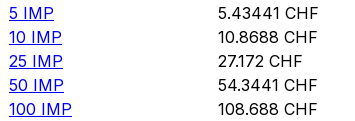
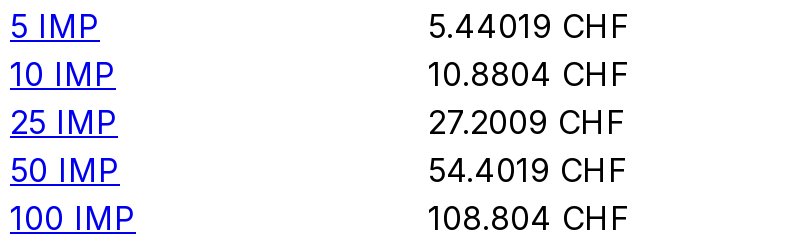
[218,3,319,23] 5.43441 CHF -> [428,6,630,46] 5.44019 CHF
[218,27,318,47] 10.8688 CHF -> [428,54,630,94] 10.8804 CHF
[218,51,303,71] 27.172 CHF -> [428,102,626,142] 27.2009 CHF
[218,75,318,95] 54.3441 CHF -> [428,150,628,190] 54.4019 CHF
[218,99,318,119] 108.688 CHF -> [428,198,630,238] 108.804 CHF

